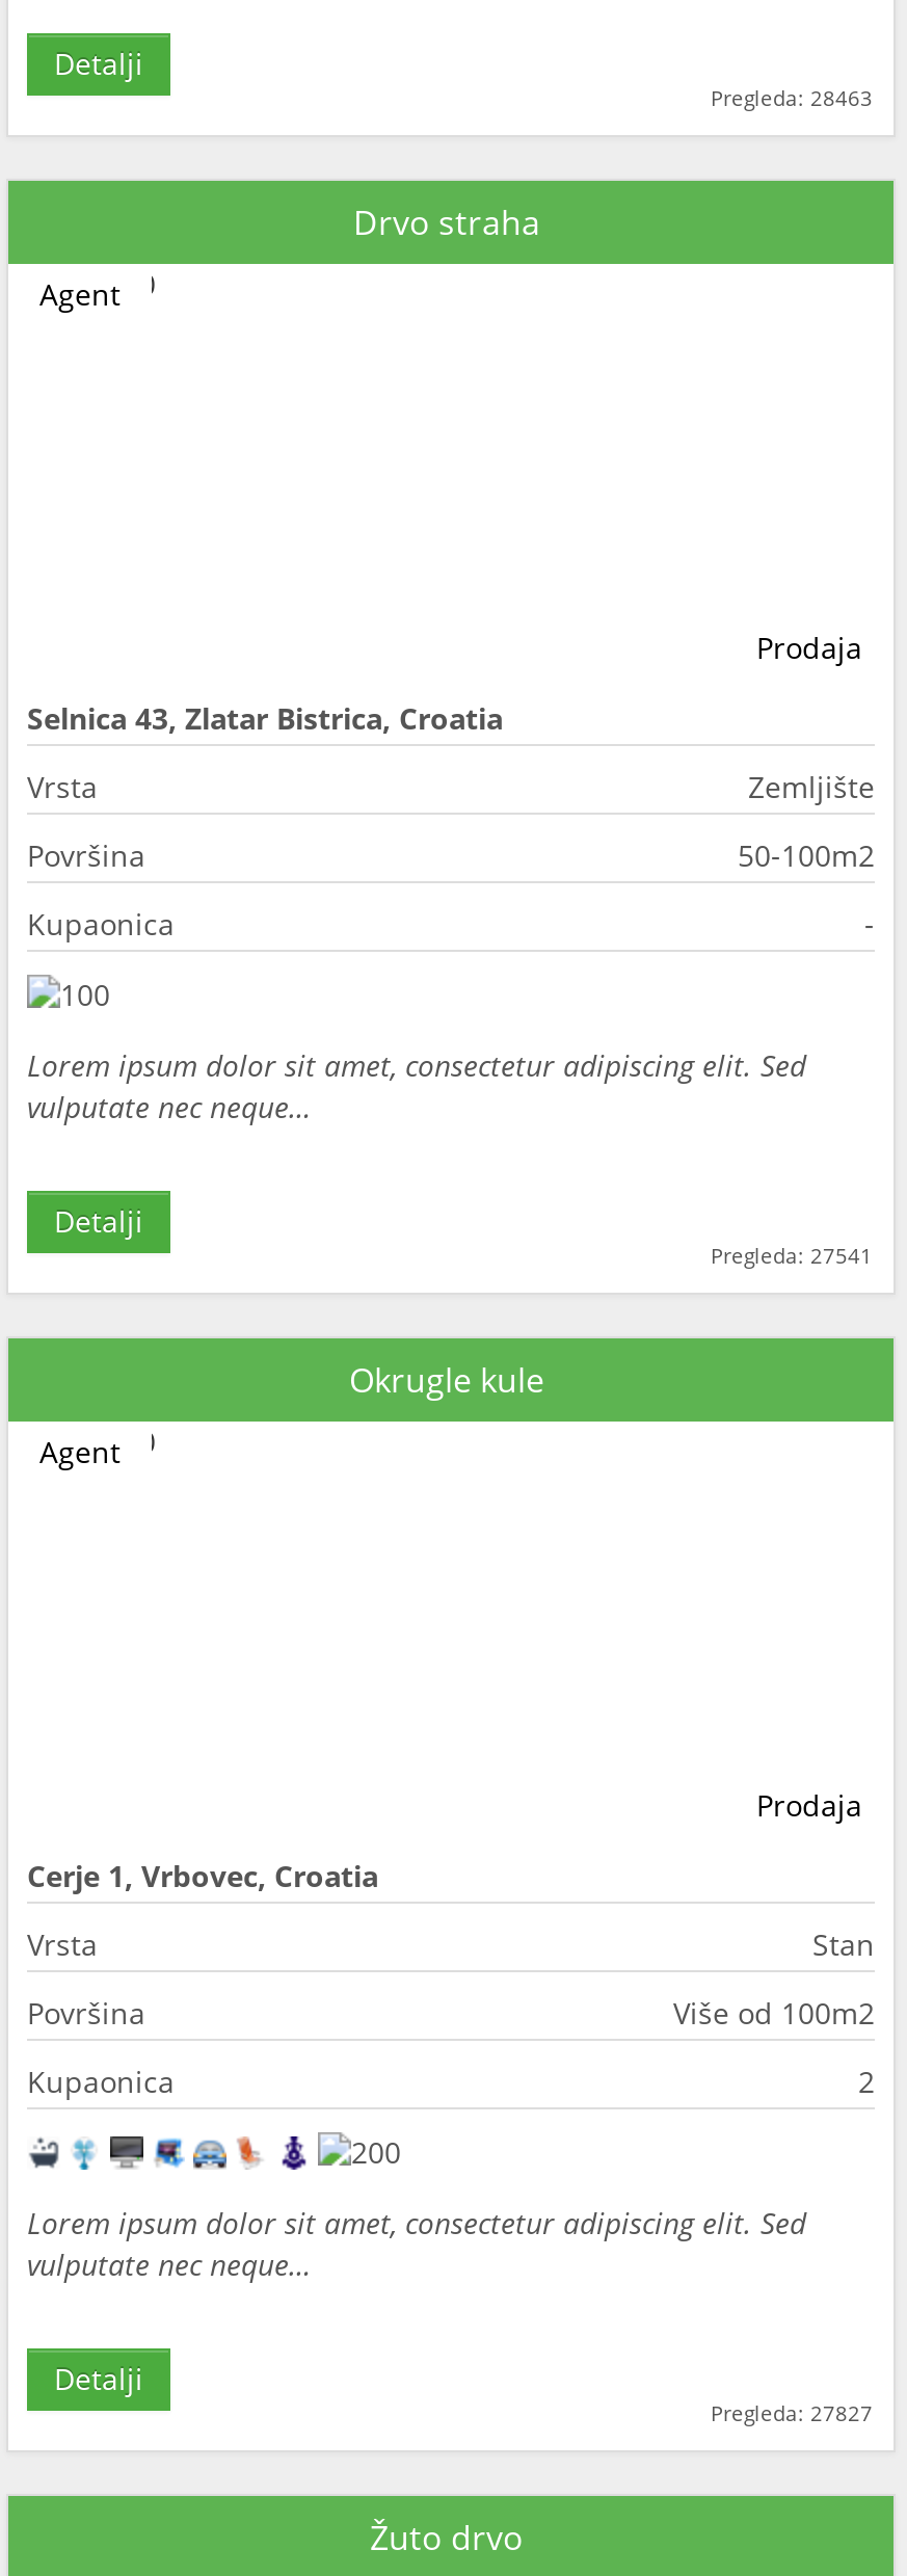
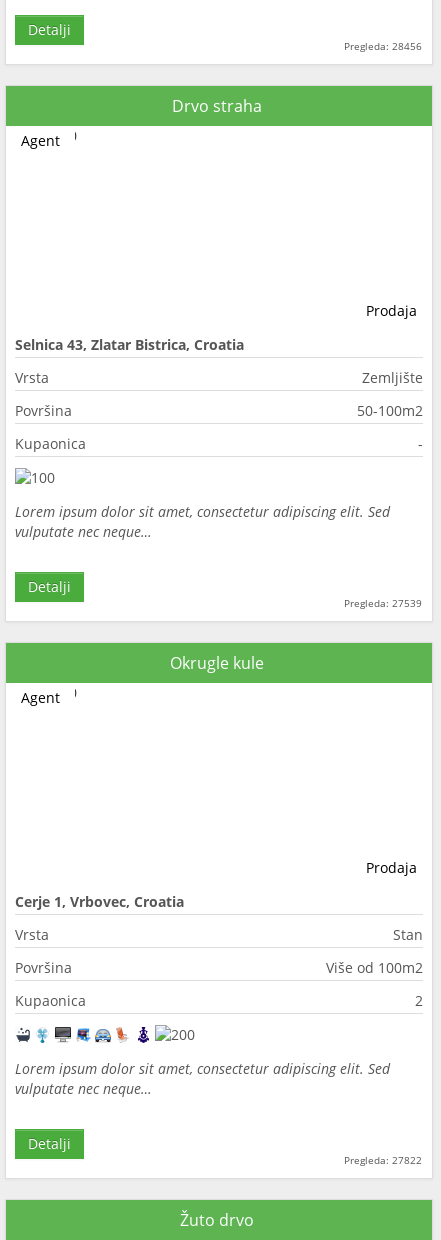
[711,83,873,112] Pregleda: 28463 -> [344,39,422,53] Pregleda: 28456
[711,1241,873,1270] Pregleda: 27541 -> [344,596,422,610] Pregleda: 27539
[711,2398,873,2427] Pregleda: 27827 -> [344,1153,422,1167] Pregleda: 27822

